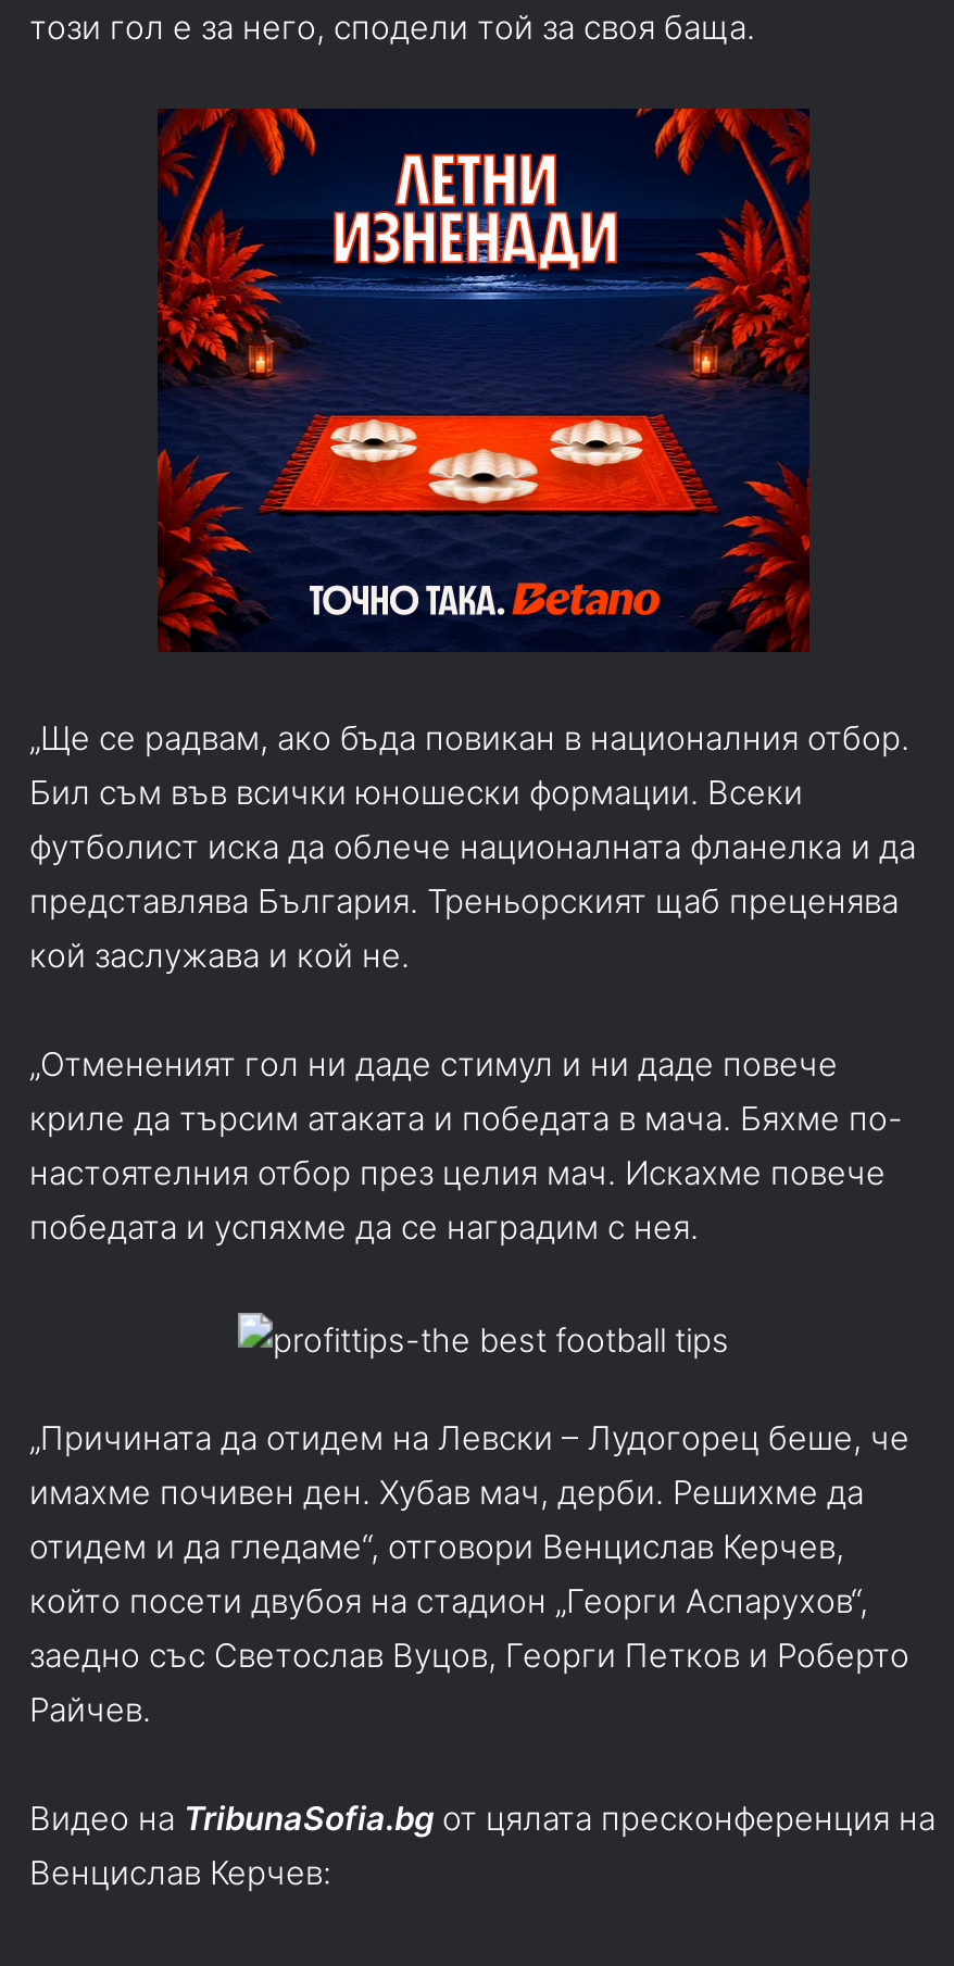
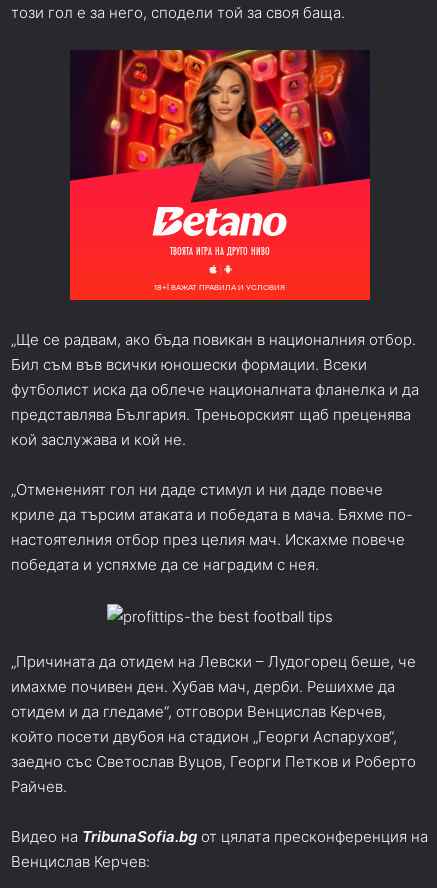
[155,107,812,652] [image] -> [69,49,371,301] [image]

